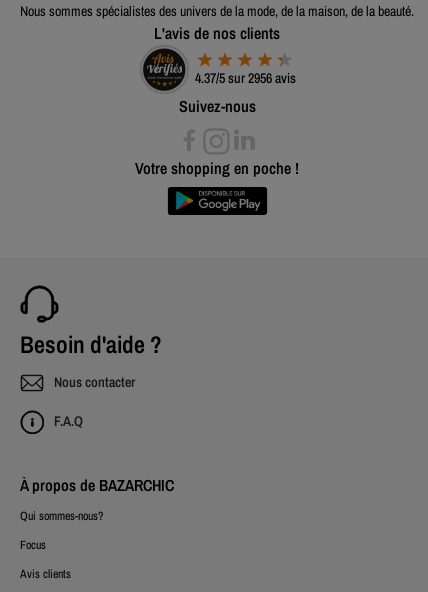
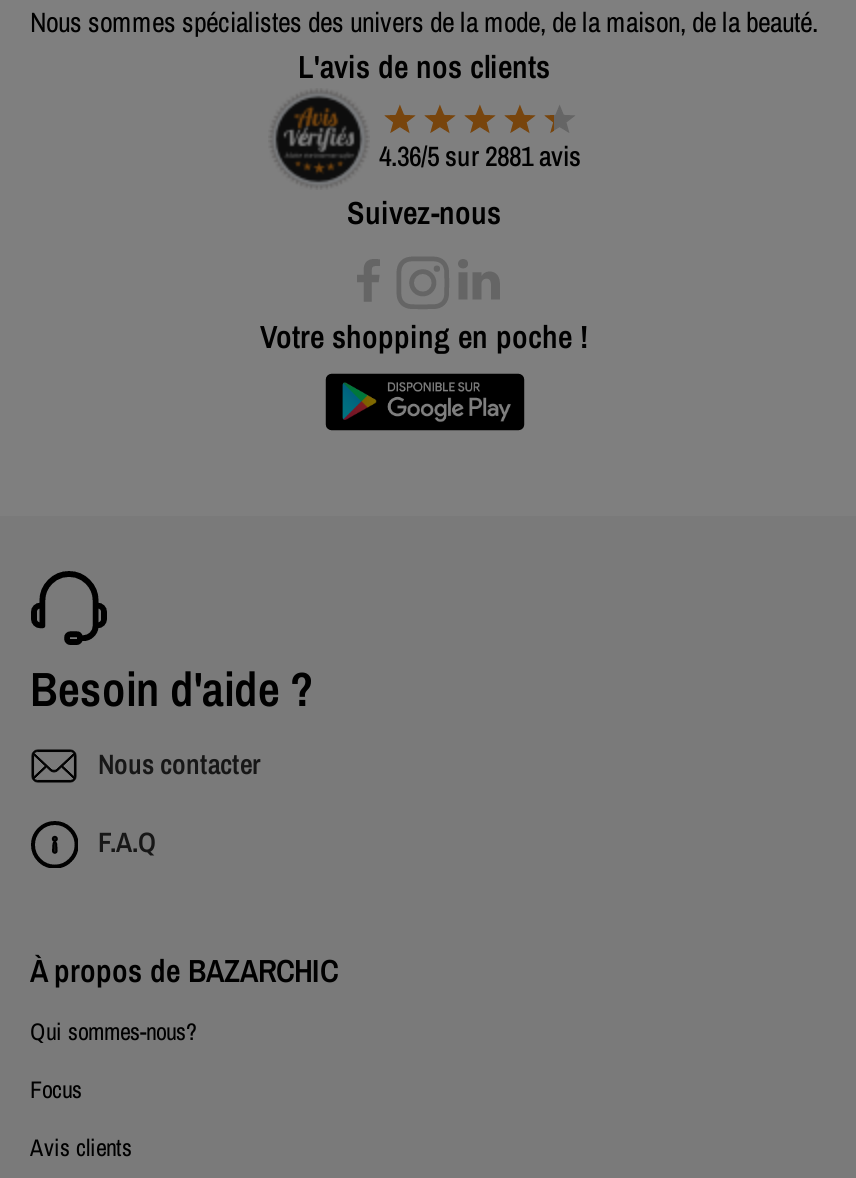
[194,69,295,87] 4.37/5 sur 2956 avis -> [379,138,581,174] 4.36/5 sur 2881 avis

